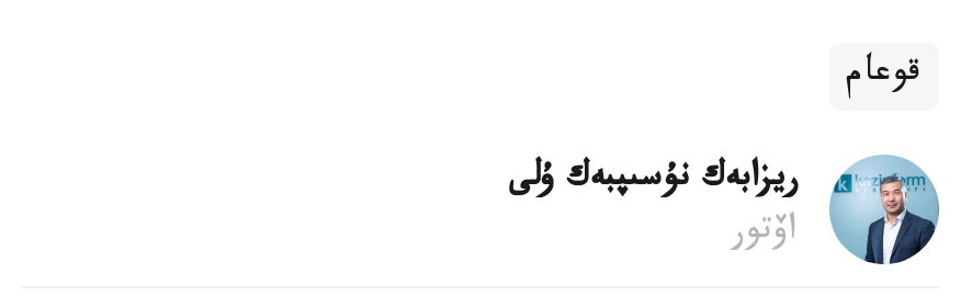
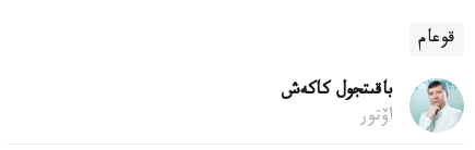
[508,156,937,265] [image] | ريزابەك نۇسىپبەك ۇلى -> [280,79,464,133] [image] | باقىتجول كاكەش

